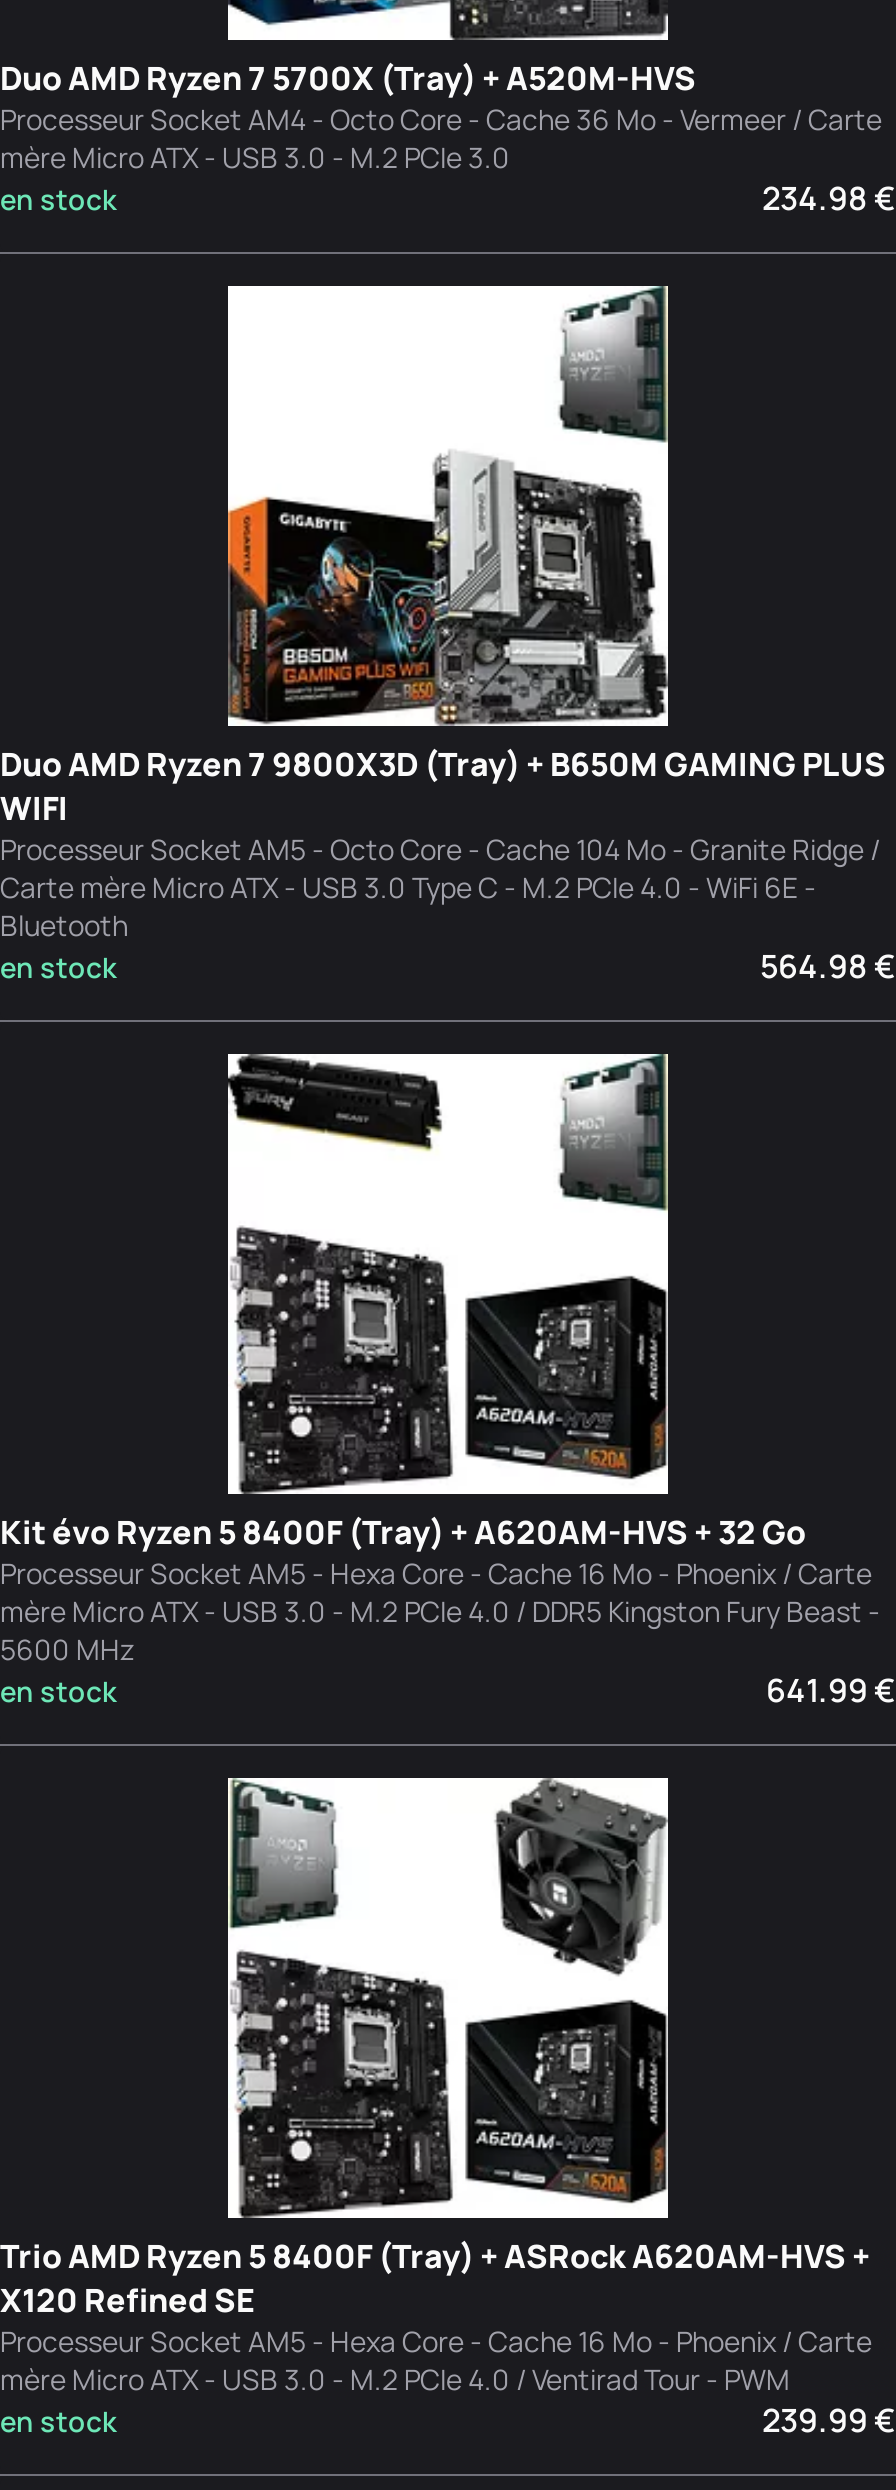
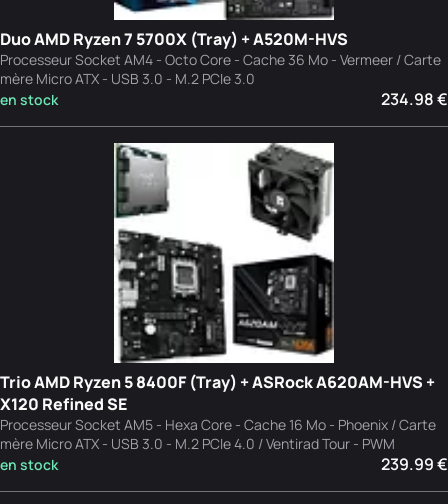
[0,284,896,988] [image] | Duo AMD Ryzen 7 9800X3D (Tray) + B650M GAMING PLUS | WIFI | Processeur Socket AM5 - Octo Core - Cache 104 Mo - Granite Ridge / | Carte mère Micro ATX - USB 3.0 Type C - M.2 PCIe 4.0 - WiFi 6E - | Bluetooth | en stock | 564.98 € -> none
[0,1052,896,1712] [image] | Kit évo Ryzen 5 8400F (Tray) + A620AM-HVS + 32 Go | Processeur Socket AM5 - Hexa Core - Cache 16 Mo - Phoenix / Carte | mère Micro ATX - USB 3.0 - M.2 PCIe 4.0 / DDR5 Kingston Fury Beast - | 5600 MHz | en stock | 641.99 € -> none

